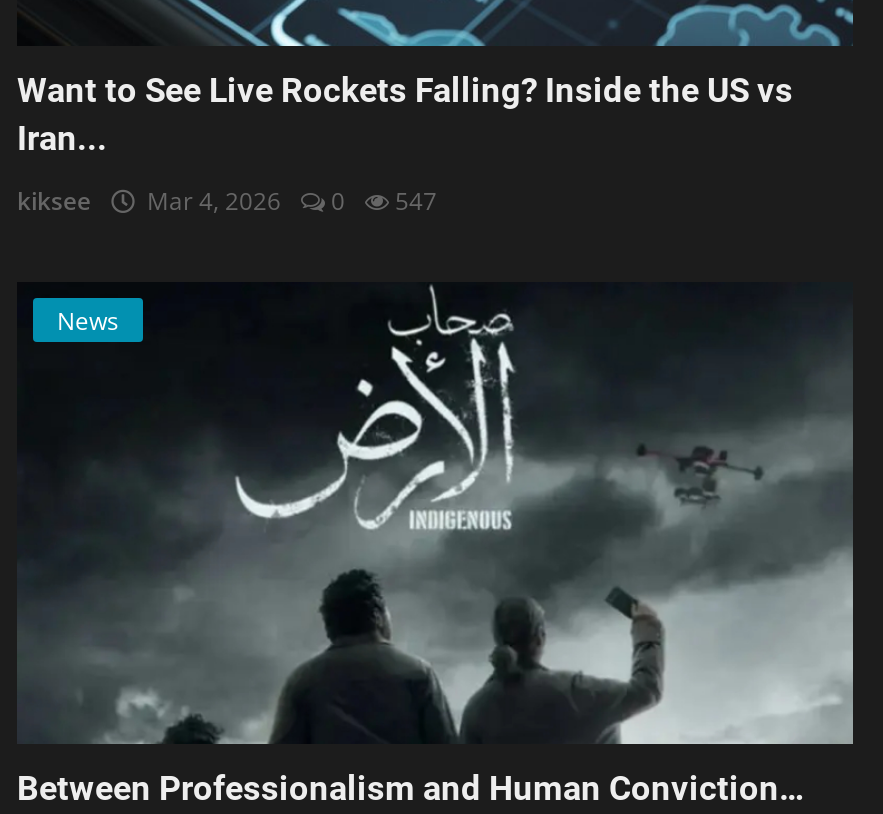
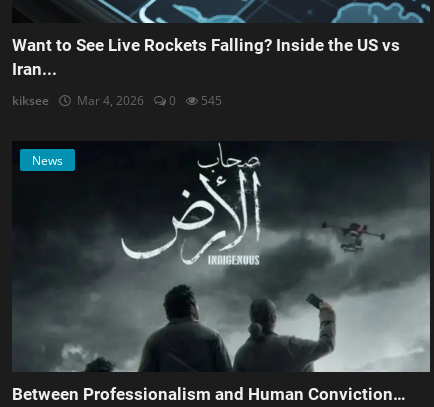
[17,184,437,218] kiksee Mar 4, 2026 0 547 -> [12,92,222,109] kiksee Mar 4, 2026 0 545

